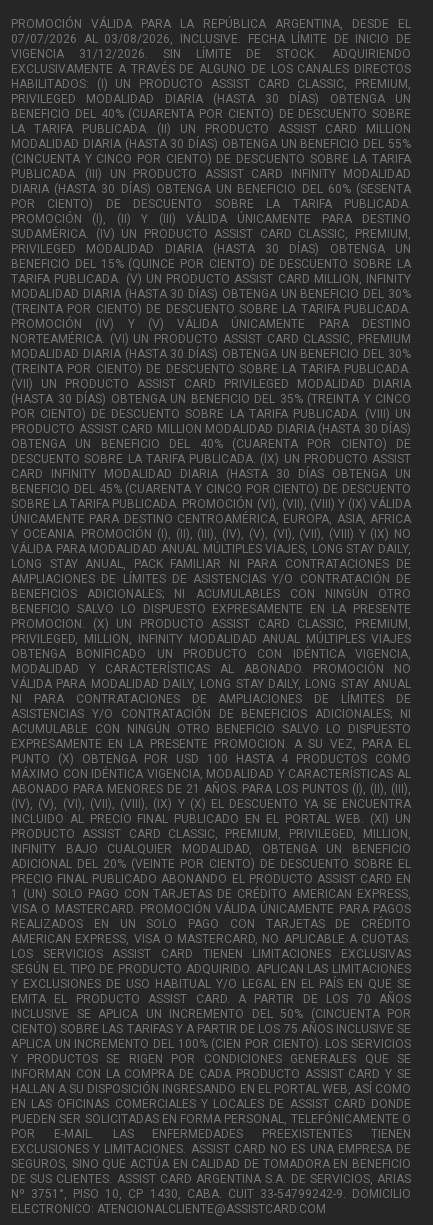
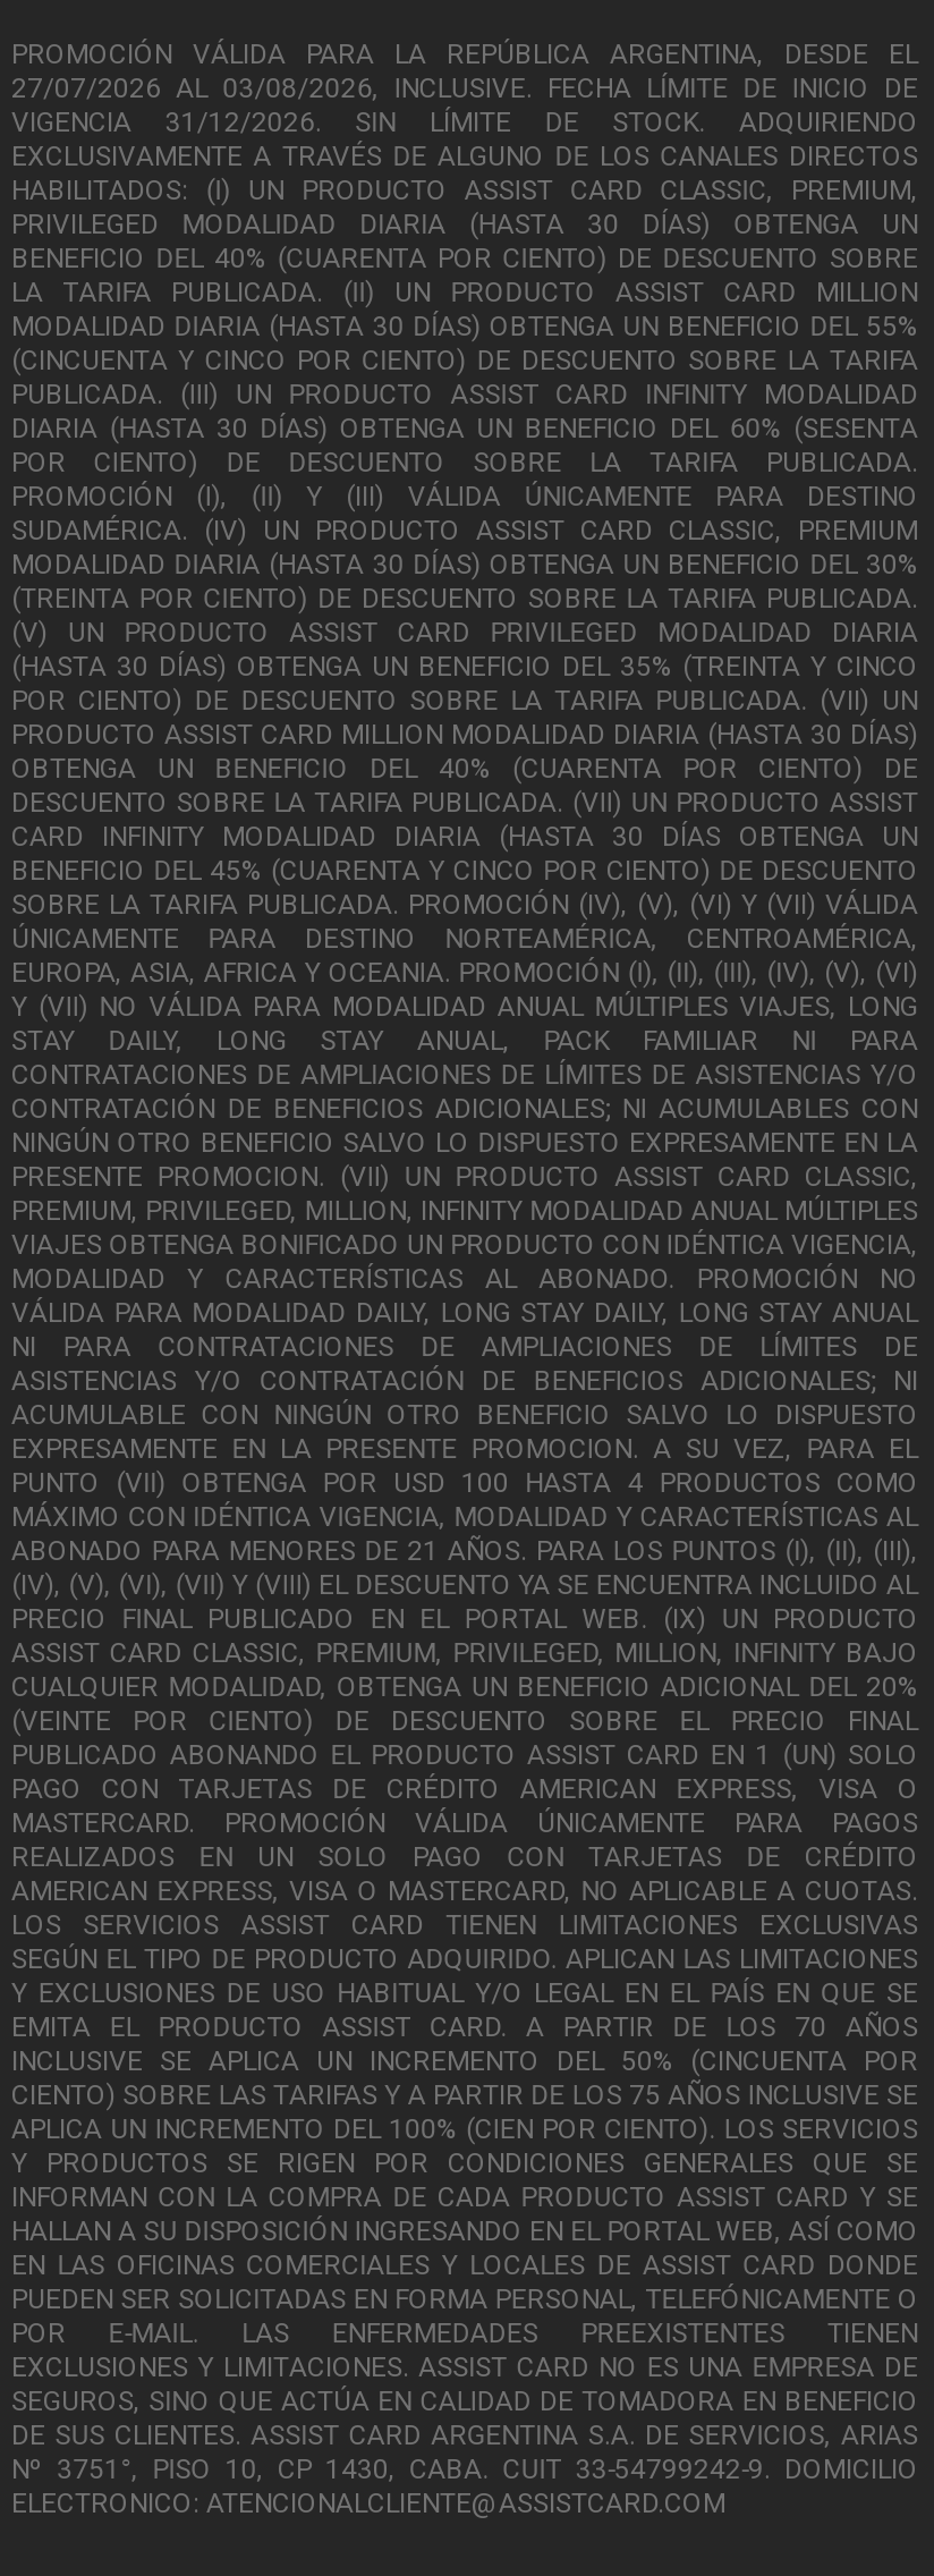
[11,32,411,46] 07/07/2026 AL 03/08/2026, INCLUSIVE. FECHA LÍMITE DE INICIO DE -> [11,73,918,105] 27/07/2026 AL 03/08/2026, INCLUSIVE. FECHA LÍMITE DE INICIO DE
[11,227,411,286] SUDAMÉRICA. (IV) UN PRODUCTO ASSIST CARD CLASSIC, PREMIUM, | PRIVILEGED MODALIDAD DIARIA (HASTA 30 DÍAS) OBTENGA UN | BENEFICIO DEL 15% (QUINCE POR CIENTO) DE DESCUENTO SOBRE LA | TARIFA PUBLICADA. (V) UN PRODUCTO ASSIST CARD MILLION, INFINITY -> [11,515,918,547] SUDAMÉRICA. (IV) UN PRODUCTO ASSIST CARD CLASSIC, PREMIUM
[11,317,411,391] PROMOCIÓN (IV) Y (V) VÁLIDA ÚNICAMENTE PARA DESTINO | NORTEAMÉRICA. (VI) UN PRODUCTO ASSIST CARD CLASSIC, PREMIUM | MODALIDAD DIARIA (HASTA 30 DÍAS) OBTENGA UN BENEFICIO DEL 30% | (TREINTA POR CIENTO) DE DESCUENTO SOBRE LA TARIFA PUBLICADA. | (VII) UN PRODUCTO ASSIST CARD PRIVILEGED MODALIDAD DIARIA -> [11,617,918,649] (V) UN PRODUCTO ASSIST CARD PRIVILEGED MODALIDAD DIARIA
[11,407,411,421] POR CIENTO) DE DESCUENTO SOBRE LA TARIFA PUBLICADA. (VIII) UN -> [11,685,918,717] POR CIENTO) DE DESCUENTO SOBRE LA TARIFA PUBLICADA. (VII) UN
[11,452,411,466] DESCUENTO SOBRE LA TARIFA PUBLICADA. (IX) UN PRODUCTO ASSIST -> [11,787,918,819] DESCUENTO SOBRE LA TARIFA PUBLICADA. (VII) UN PRODUCTO ASSIST
[11,497,411,661] SOBRE LA TARIFA PUBLICADA. PROMOCIÓN (VI), (VII), (VIII) Y (IX) VÁLIDA | ÚNICAMENTE PARA DESTINO CENTROAMÉRICA, EUROPA, ASIA, AFRICA | Y OCEANIA. PROMOCIÓN (I), (II), (III), (IV), (V), (VI), (VII), (VIII) Y (IX) NO | VÁLIDA PARA MODALIDAD ANUAL MÚLTIPLES VIAJES, LONG STAY DAILY, | LONG STAY ANUAL, PACK FAMILIAR NI PARA CONTRATACIONES DE | AMPLIACIONES DE LÍMITES DE ASISTENCIAS Y/O CONTRATACIÓN DE | BENEFICIOS ADICIONALES; NI ACUMULABLES CON NINGÚN OTRO | BENEFICIO SALVO LO DISPUESTO EXPRESAMENTE EN LA PRESENTE | PROMOCION. (X) UN PRODUCTO ASSIST CARD CLASSIC, PREMIUM, | PRIVILEGED, MILLION, INFINITY MODALIDAD ANUAL MÚLTIPLES VIAJES | OBTENGA BONIFICADO UN PRODUCTO CON IDÉNTICA VIGENCIA, -> [11,889,918,1261] SOBRE LA TARIFA PUBLICADA. PROMOCIÓN (IV), (V), (VI) Y (VII) VÁLIDA | ÚNICAMENTE PARA DESTINO NORTEAMÉRICA, CENTROAMÉRICA, | EUROPA, ASIA, AFRICA Y OCEANIA. PROMOCIÓN (I), (II), (III), (IV), (V), (VI) | Y (VII) NO VÁLIDA PARA MODALIDAD ANUAL MÚLTIPLES VIAJES, LONG | STAY DAILY, LONG STAY ANUAL, PACK FAMILIAR NI PARA | CONTRATACIONES DE AMPLIACIONES DE LÍMITES DE ASISTENCIAS Y/O | CONTRATACIÓN DE BENEFICIOS ADICIONALES; NI ACUMULABLES CON | NINGÚN OTRO BENEFICIO SALVO LO DISPUESTO EXPRESAMENTE EN LA | PRESENTE PROMOCION. (VII) UN PRODUCTO ASSIST CARD CLASSIC, | PREMIUM, PRIVILEGED, MILLION, INFINITY MODALIDAD ANUAL MÚLTIPLES | VIAJES OBTENGA BONIFICADO UN PRODUCTO CON IDÉNTICA VIGENCIA,
[11,752,411,766] PUNTO (X) OBTENGA POR USD 100 HASTA 4 PRODUCTOS COMO -> [11,1468,918,1499] PUNTO (VII) OBTENGA POR USD 100 HASTA 4 PRODUCTOS COMO
[11,797,411,916] (IV), (V), (VI), (VII), (VIII), (IX) Y (X) EL DESCUENTO YA SE ENCUENTRA | INCLUIDO AL PRECIO FINAL PUBLICADO EN EL PORTAL WEB. (XI) UN | PRODUCTO ASSIST CARD CLASSIC, PREMIUM, PRIVILEGED, MILLION, | INFINITY BAJO CUALQUIER MODALIDAD, OBTENGA UN BENEFICIO | ADICIONAL DEL 20% (VEINTE POR CIENTO) DE DESCUENTO SOBRE EL | PRECIO FINAL PUBLICADO ABONANDO EL PRODUCTO ASSIST CARD EN | 1 (UN) SOLO PAGO CON TARJETAS DE CRÉDITO AMERICAN EXPRESS, | VISA O MASTERCARD. PROMOCIÓN VÁLIDA ÚNICAMENTE PARA PAGOS -> [11,1570,918,1839] (IV), (V), (VI), (VII) Y (VIII) EL DESCUENTO YA SE ENCUENTRA INCLUIDO AL | PRECIO FINAL PUBLICADO EN EL PORTAL WEB. (IX) UN PRODUCTO | ASSIST CARD CLASSIC, PREMIUM, PRIVILEGED, MILLION, INFINITY BAJO | CUALQUIER MODALIDAD, OBTENGA UN BENEFICIO ADICIONAL DEL 20% | (VEINTE POR CIENTO) DE DESCUENTO SOBRE EL PRECIO FINAL | PUBLICADO ABONANDO EL PRODUCTO ASSIST CARD EN 1 (UN) SOLO | PAGO CON TARJETAS DE CRÉDITO AMERICAN EXPRESS, VISA O | MASTERCARD. PROMOCIÓN VÁLIDA ÚNICAMENTE PARA PAGOS

